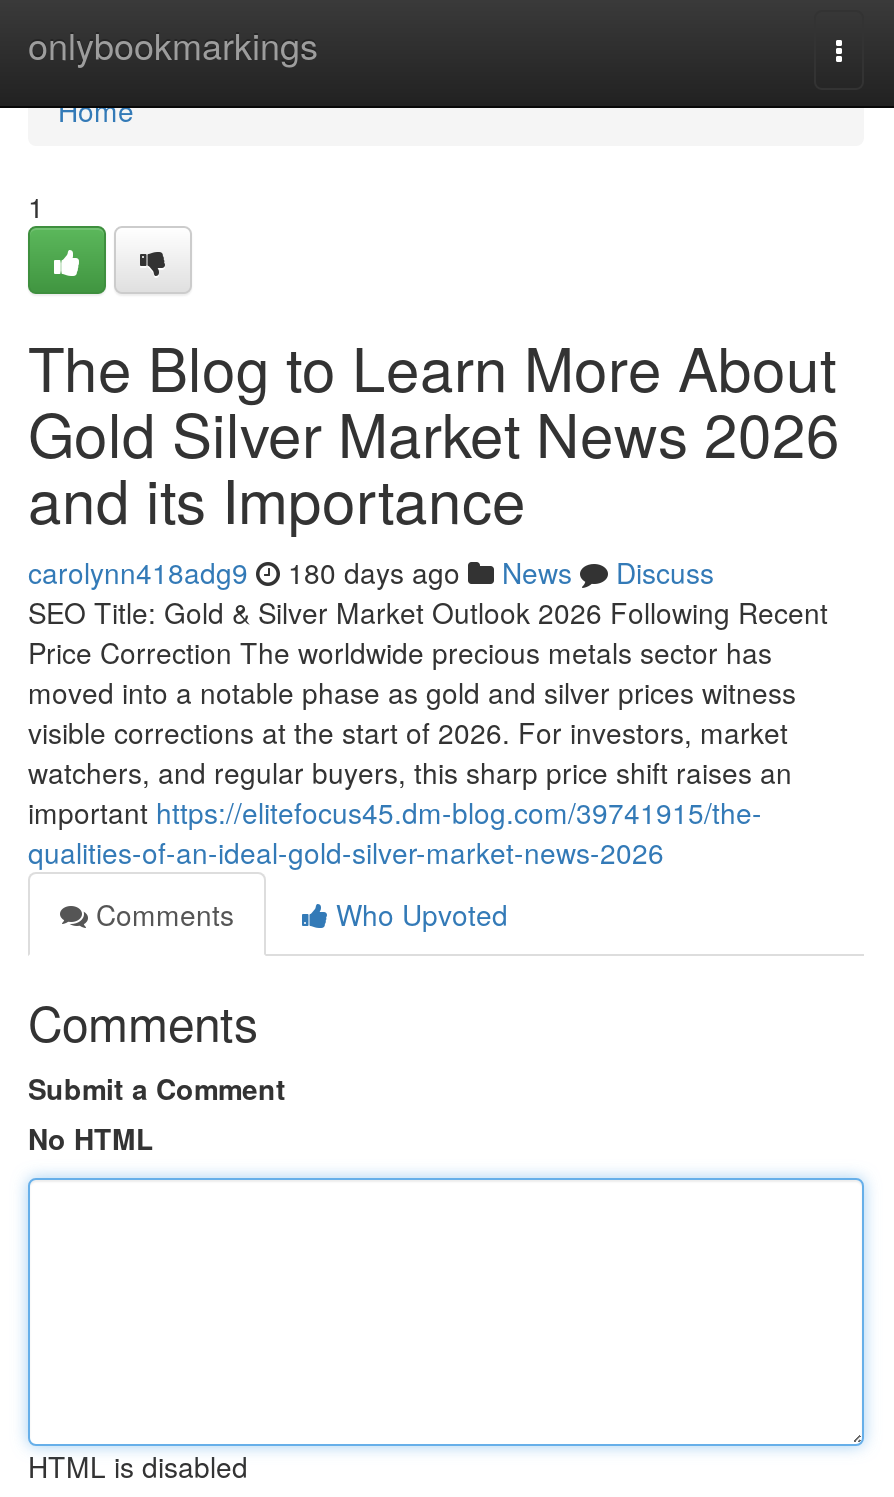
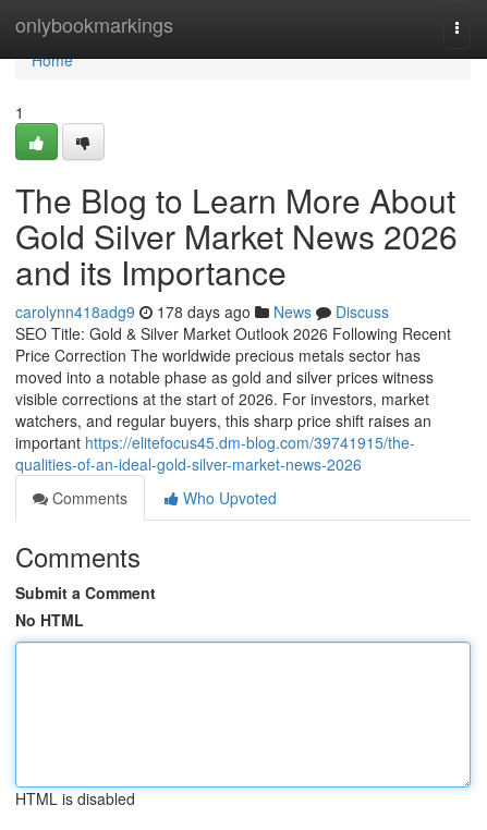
[28,552,714,592] carolynn418adg9 180 days ago News Discuss -> [15,301,389,322] carolynn418adg9 178 days ago News Discuss

